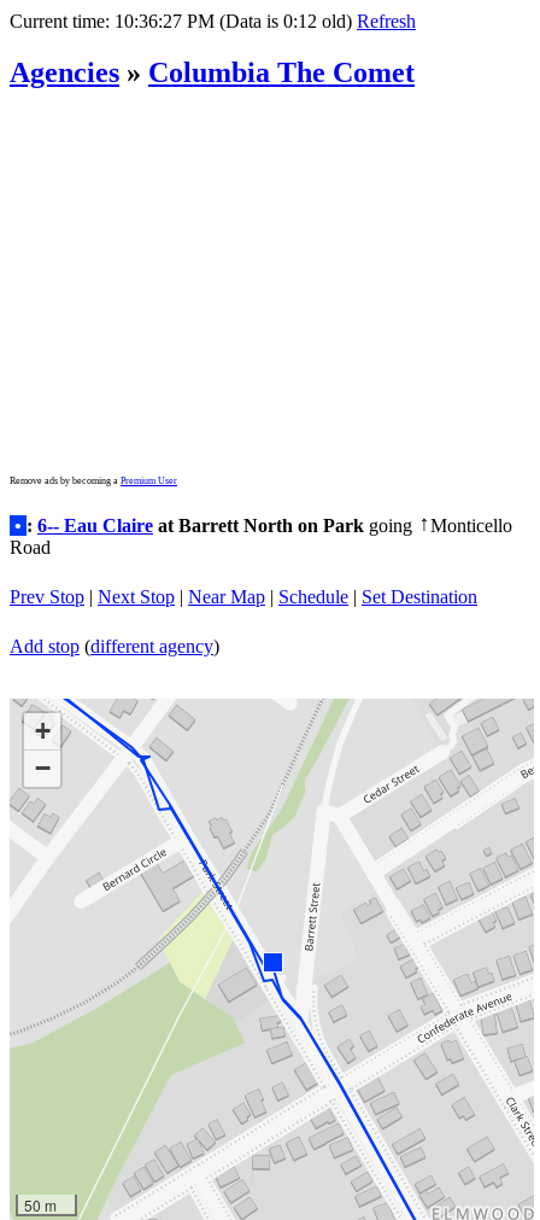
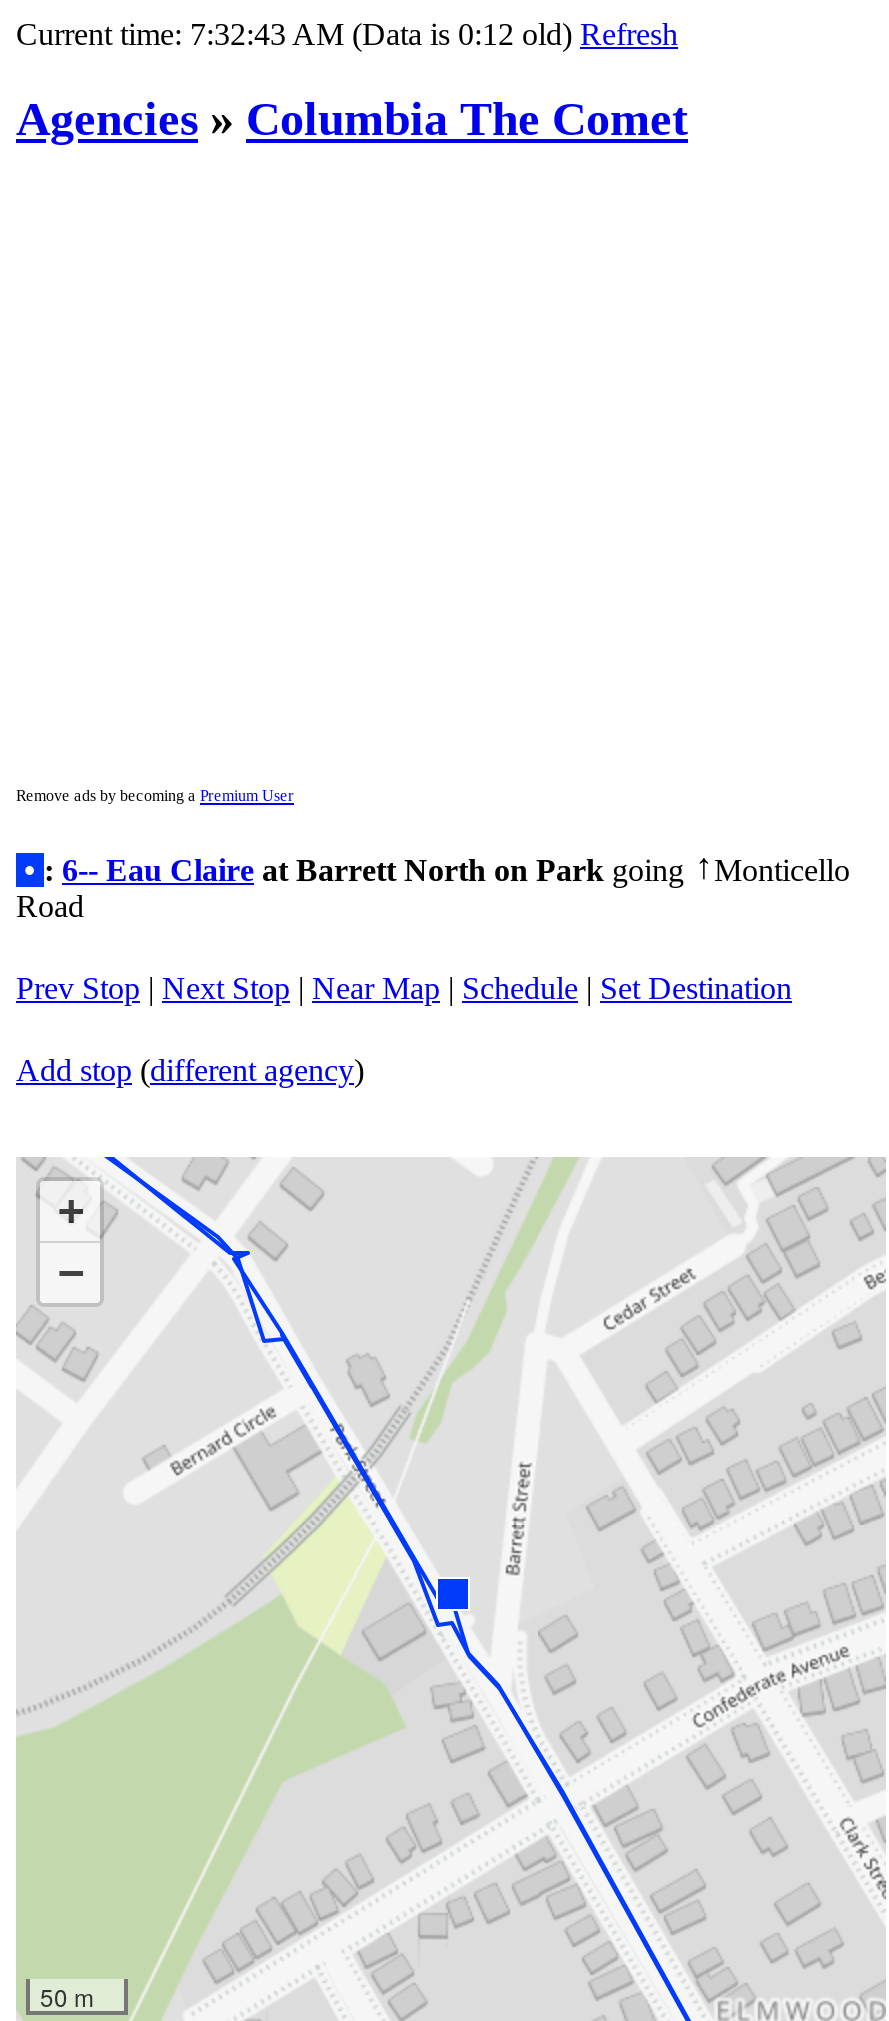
[10,11,416,31] Current time: 10:36:27 PM (Data is 0:12 old) Refresh -> [16,17,678,51] Current time: 7:32:43 AM (Data is 0:12 old) Refresh

